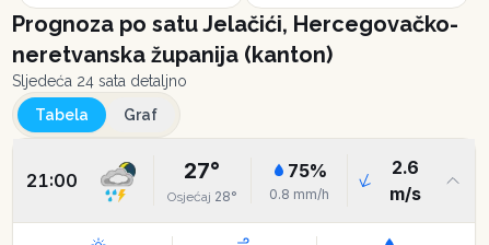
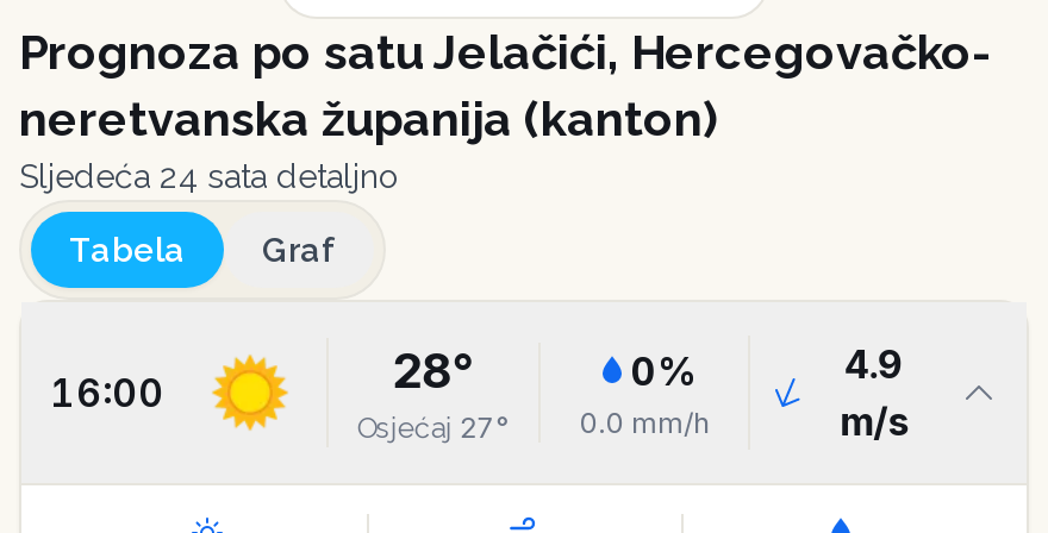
[26,161,137,202] [image] | 21:00 -> [50,352,288,438] [image] | 16:00
[184,157,220,184] 27° -> [393,343,474,400] 28°
[288,160,328,182] 75% -> [631,347,695,395] 0%
[391,156,419,178] 2.6 -> [845,340,904,388] 4.9
[167,188,237,205] Osjećaj 28° -> [357,409,509,445] Osjećaj 27°
[269,186,329,202] 0.8 mm/h -> [579,405,710,440] 0.0 mm/h

